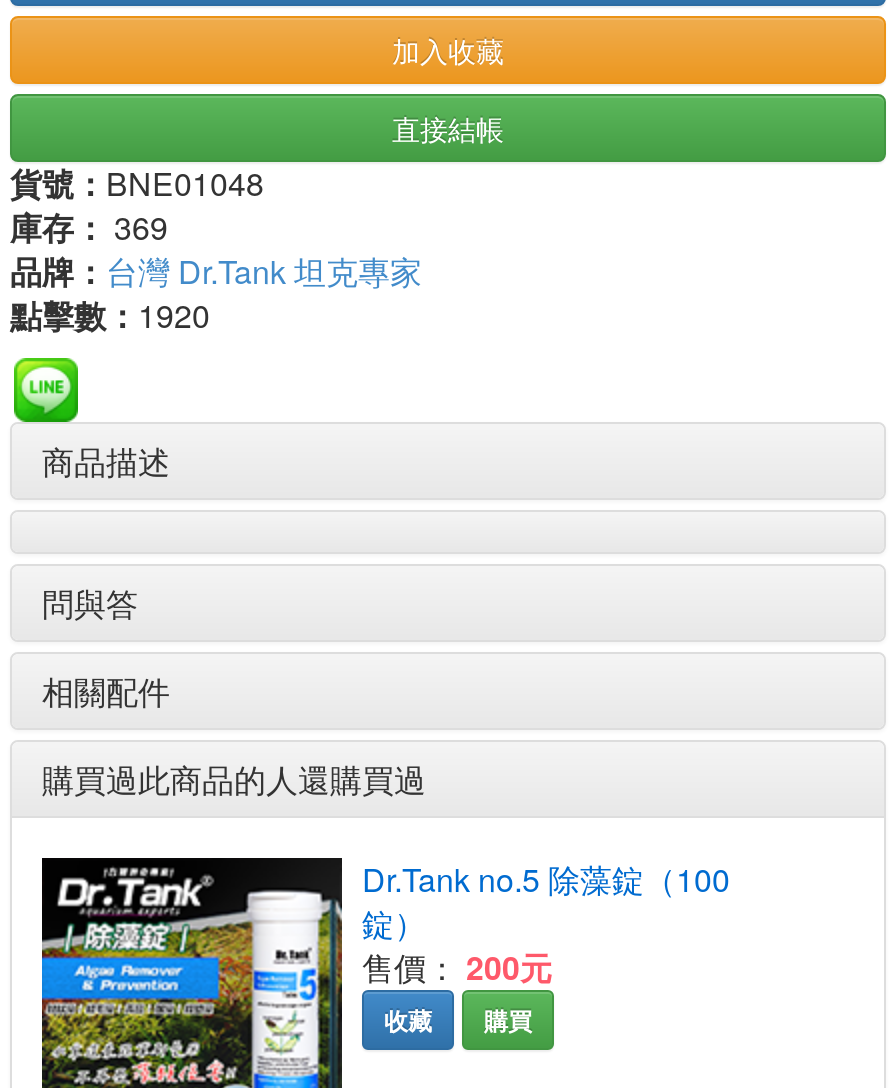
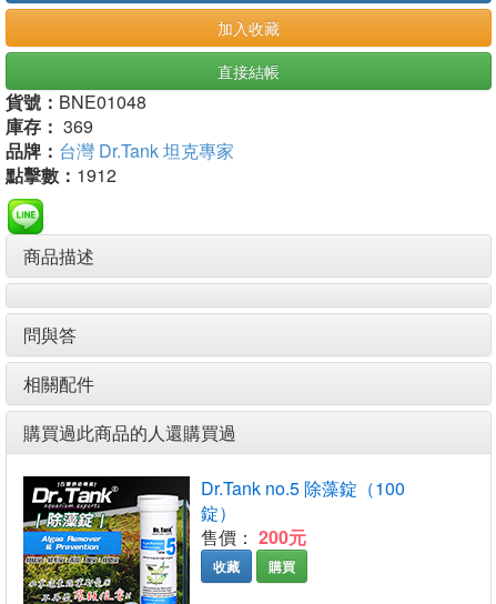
[10,292,210,338] 點擊數：1920 -> [6,162,117,188] 點擊數：1912

